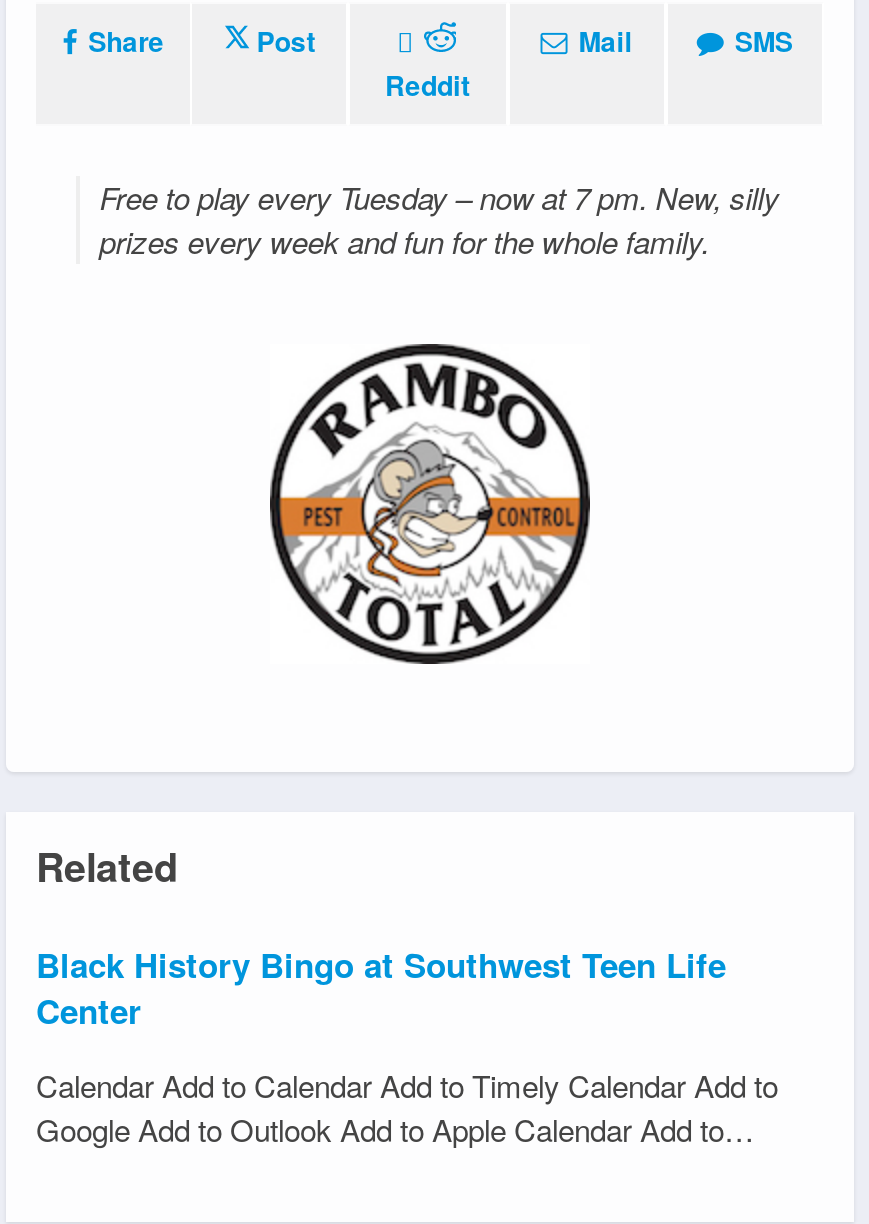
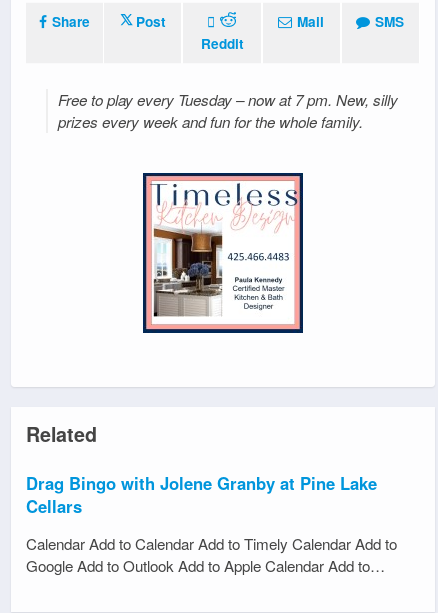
[268,342,592,666] [image] -> [142,172,304,334] [image]
[36,940,726,1034] Black History Bingo at Southwest Teen Life | Center -> [26,471,377,518] Drag Bingo with Jolene Granby at Pine Lake | Cellars

